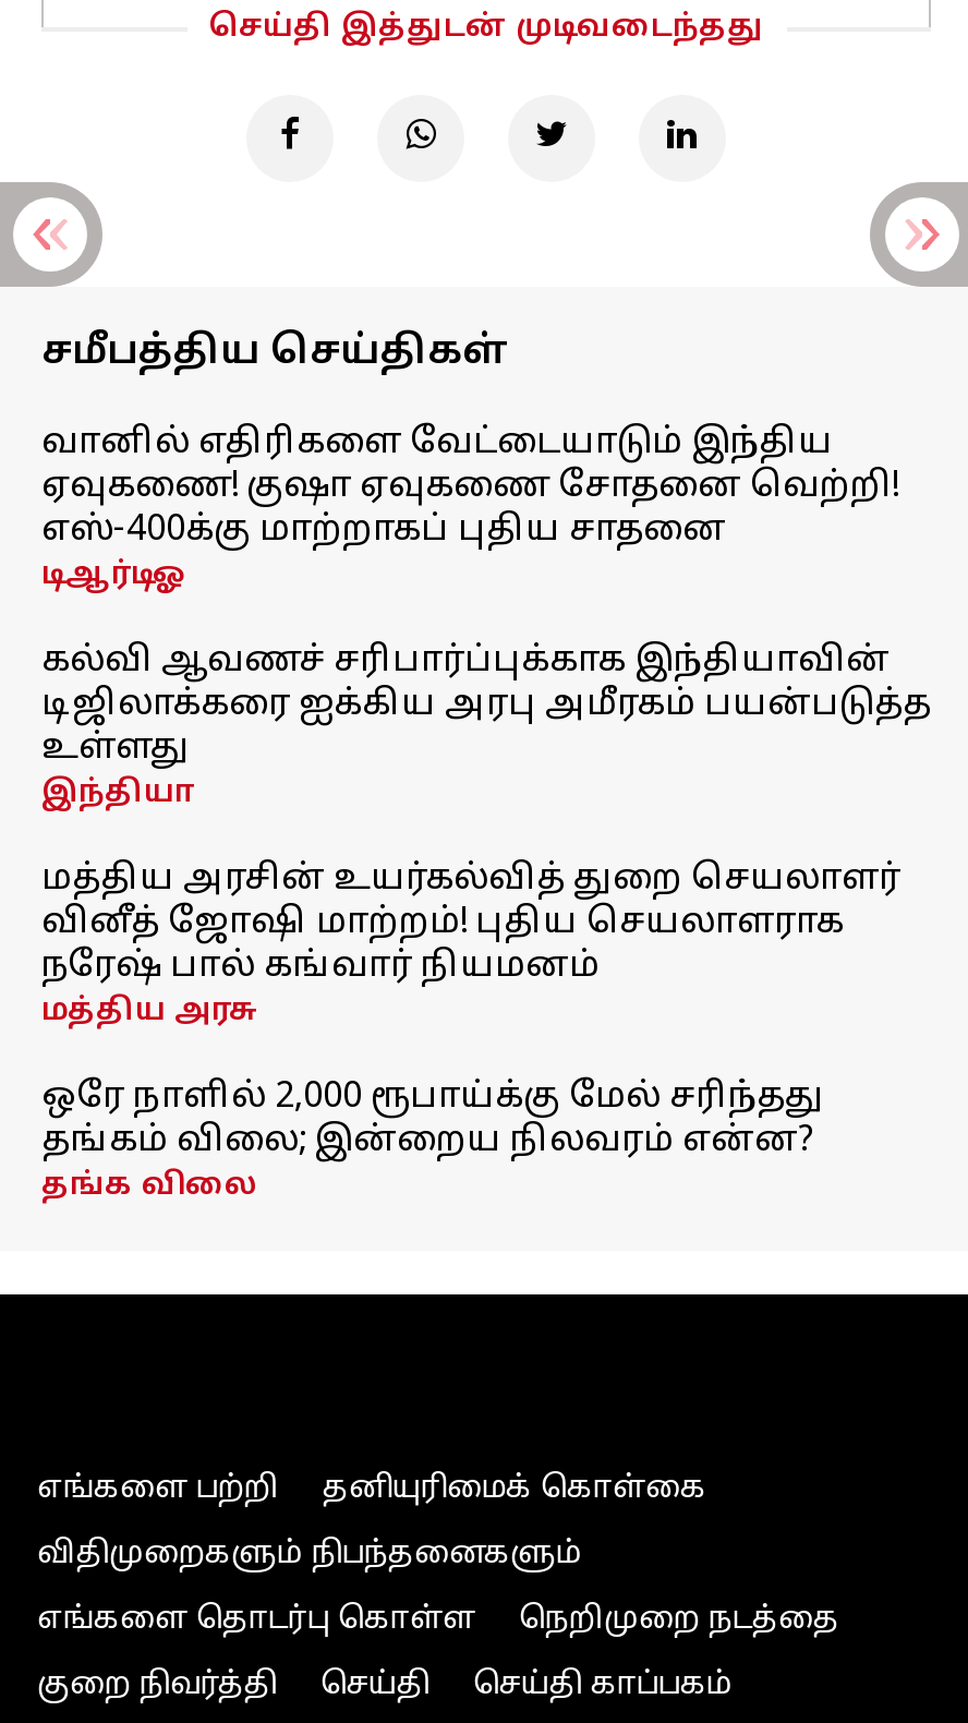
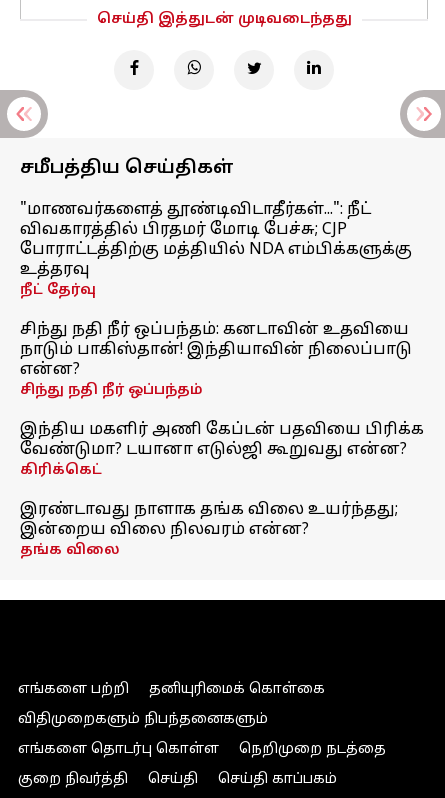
[41,422,898,594] வானில் எதிரிகளை வேட்டையாடும் இந்திய | ஏவுகணை! குஷா ஏவுகணை சோதனை வெற்றி! | எஸ்-400க்கு மாற்றாகப் புதிய சாதனை | டிஆர்டிஓ -> [20,200,412,299] "மாணவர்களைத் தூண்டிவிடாதீர்கள்...": நீட் | விவகாரத்தில் பிரதமர் மோடி பேச்சு; CJP | போராட்டத்திற்கு மத்தியில் NDA எம்பிக்களுக்கு | உத்தரவு | நீட் தேர்வு
[41,640,931,812] கல்வி ஆவணச் சரிபார்ப்புக்காக இந்தியாவின் | டிஜிலாக்கரை ஐக்கிய அரபு அமீரகம் பயன்படுத்த | உள்ளது | இந்தியா -> [20,320,412,399] சிந்து நதி நீர் ஒப்பந்தம்: கனடாவின் உதவியை | நாடும் பாகிஸ்தான்! இந்தியாவின் நிலைப்பாடு | என்ன? | சிந்து நதி நீர் ஒப்பந்தம்
[41,858,900,1031] மத்திய அரசின் உயர்கல்வித் துறை செயலாளர் | வினீத் ஜோஷி மாற்றம்! புதிய செயலாளராக | நரேஷ் பால் கங்வார் நியமனம் | மத்திய அரசு -> [20,420,424,479] இந்திய மகளிர் அணி கேப்டன் பதவியை பிரிக்க | வேண்டுமா? டயானா எடுல்ஜி கூறுவது என்ன? | கிரிக்கெட்
[41,1076,824,1164] ஒரே நாளில் 2,000 ரூபாய்க்கு மேல் சரிந்தது | தங்கம் விலை; இன்றைய நிலவரம் என்ன? -> [20,500,398,540] இரண்டாவது நாளாக தங்க விலை உயர்ந்தது; | இன்றைய விலை நிலவரம் என்ன?

